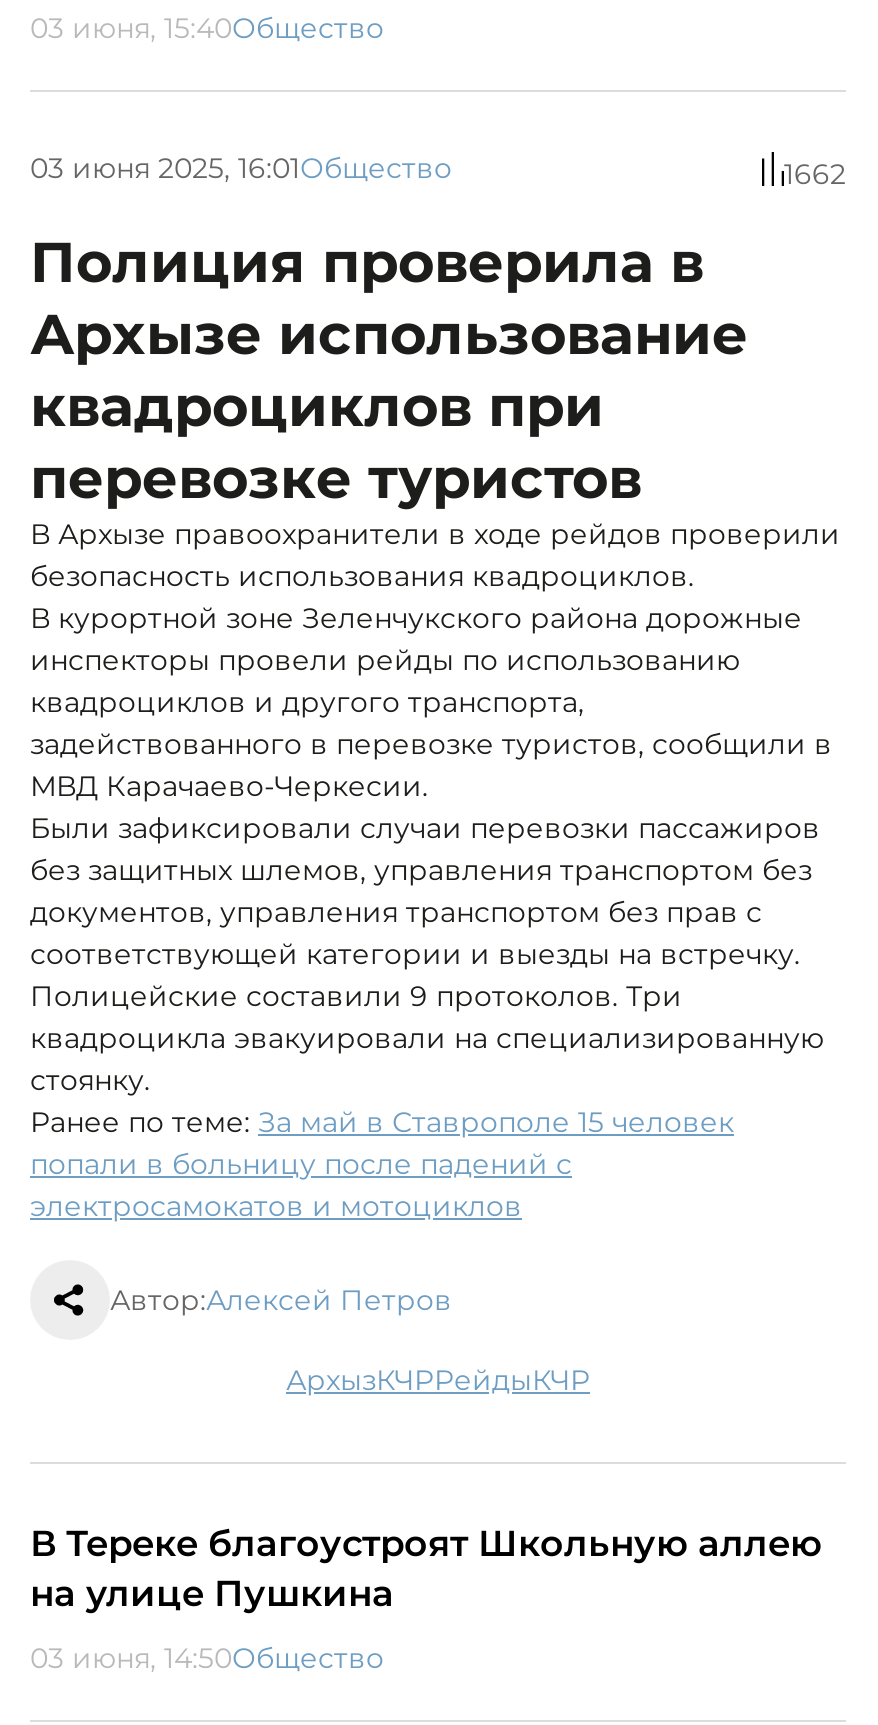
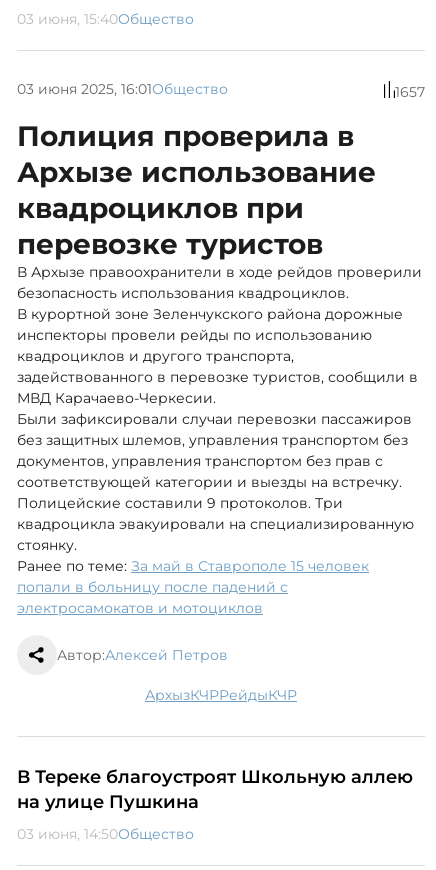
[784,155,846,191] 1662 -> [395,83,425,101] 1657

